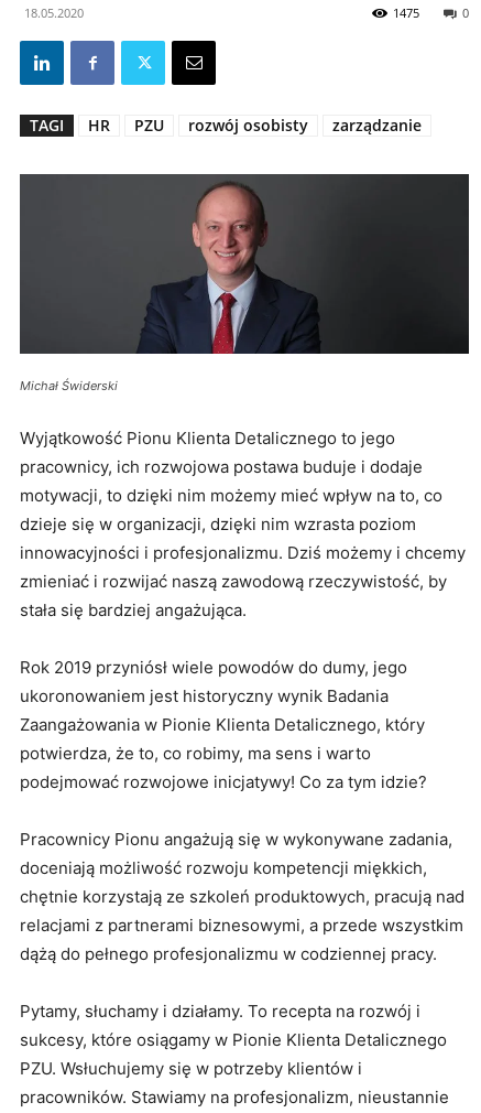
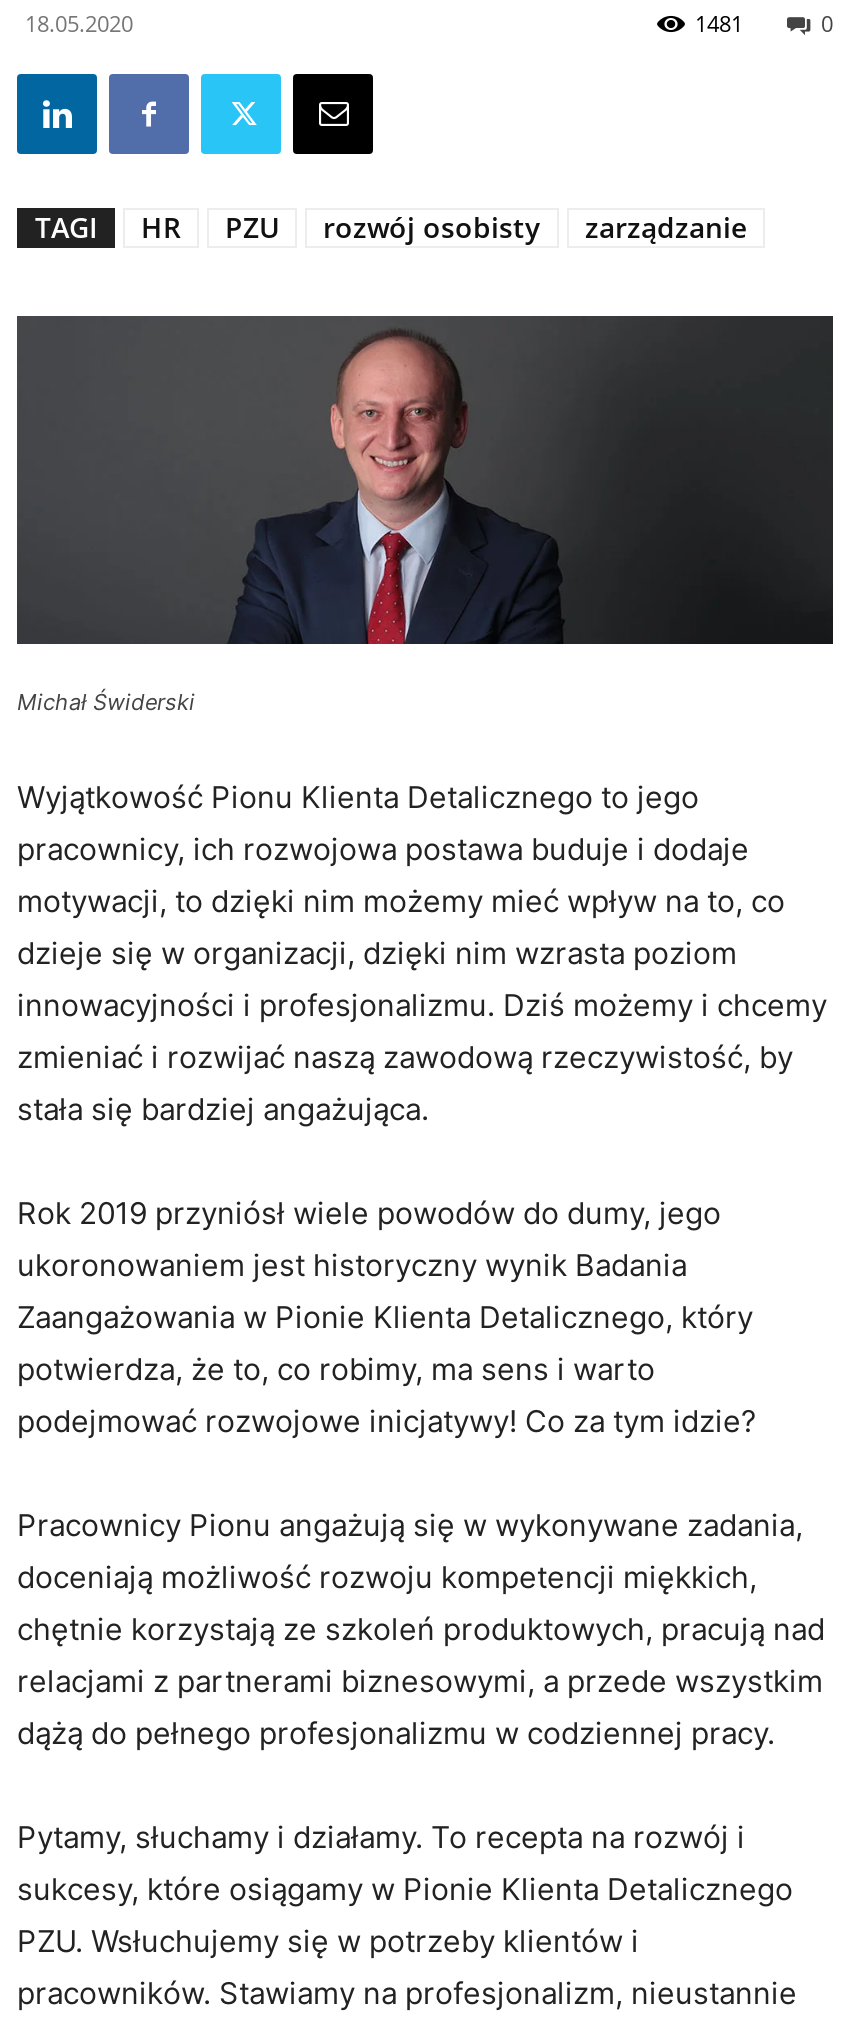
[393,5,419,21] 1475 -> [695,9,743,39] 1481

